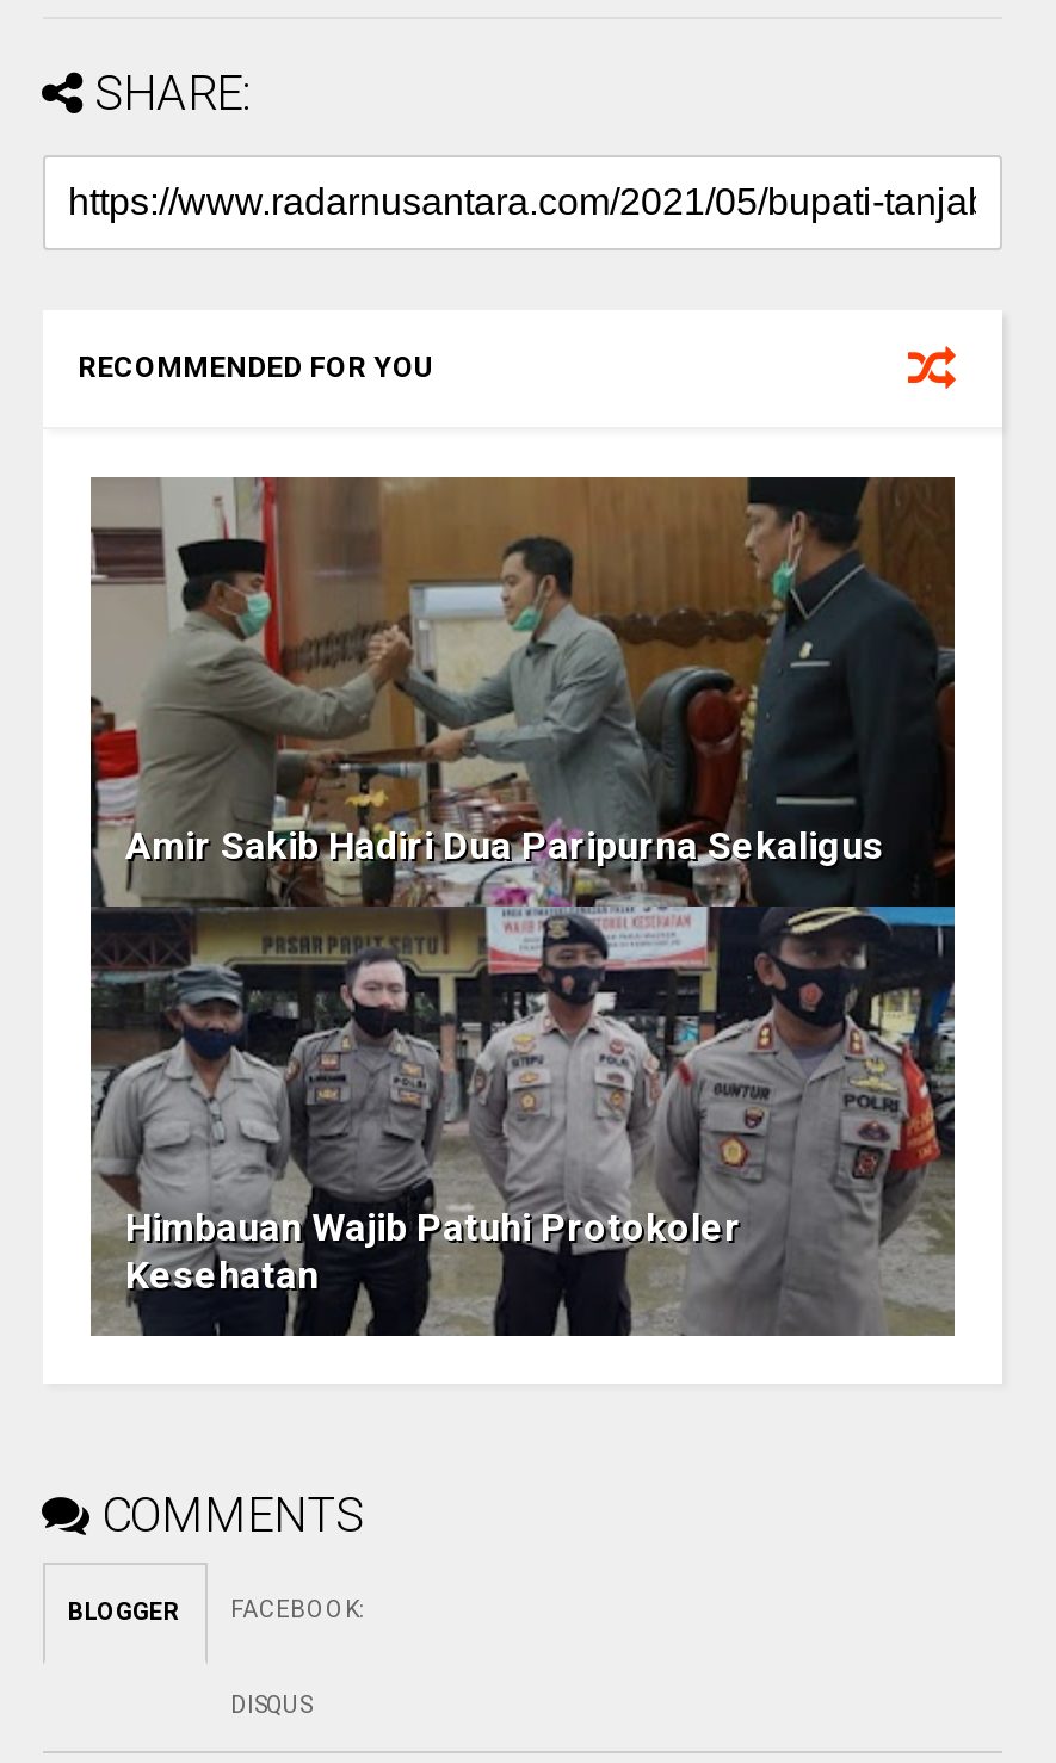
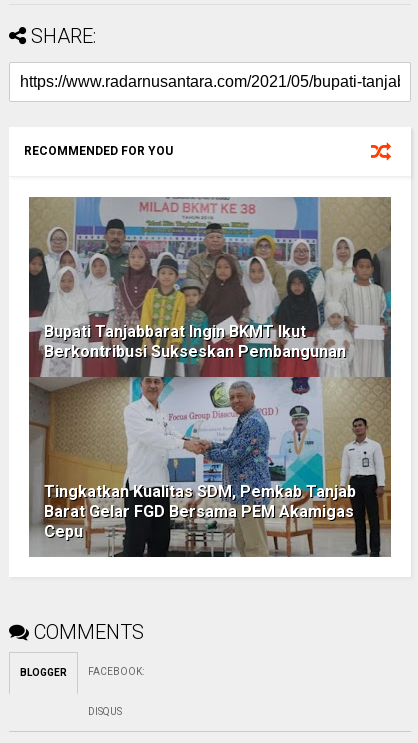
[91,475,957,1338] [image] | Amir Sakib Hadiri Dua Paripurna Sekaligus -> [28,196,392,558] [image] | Bupati Tanjabbarat Ingin BKMT Ikut | Berkontribusi Sukseskan Pembangunan
[125,1204,741,1297] Himbauan Wajib Patuhi Protokoler | Kesehatan -> [43,481,355,540] Tingkatkan Kualitas SDM, Pemkab Tanjab | Barat Gelar FGD Bersama PEM Akamigas | Cepu

